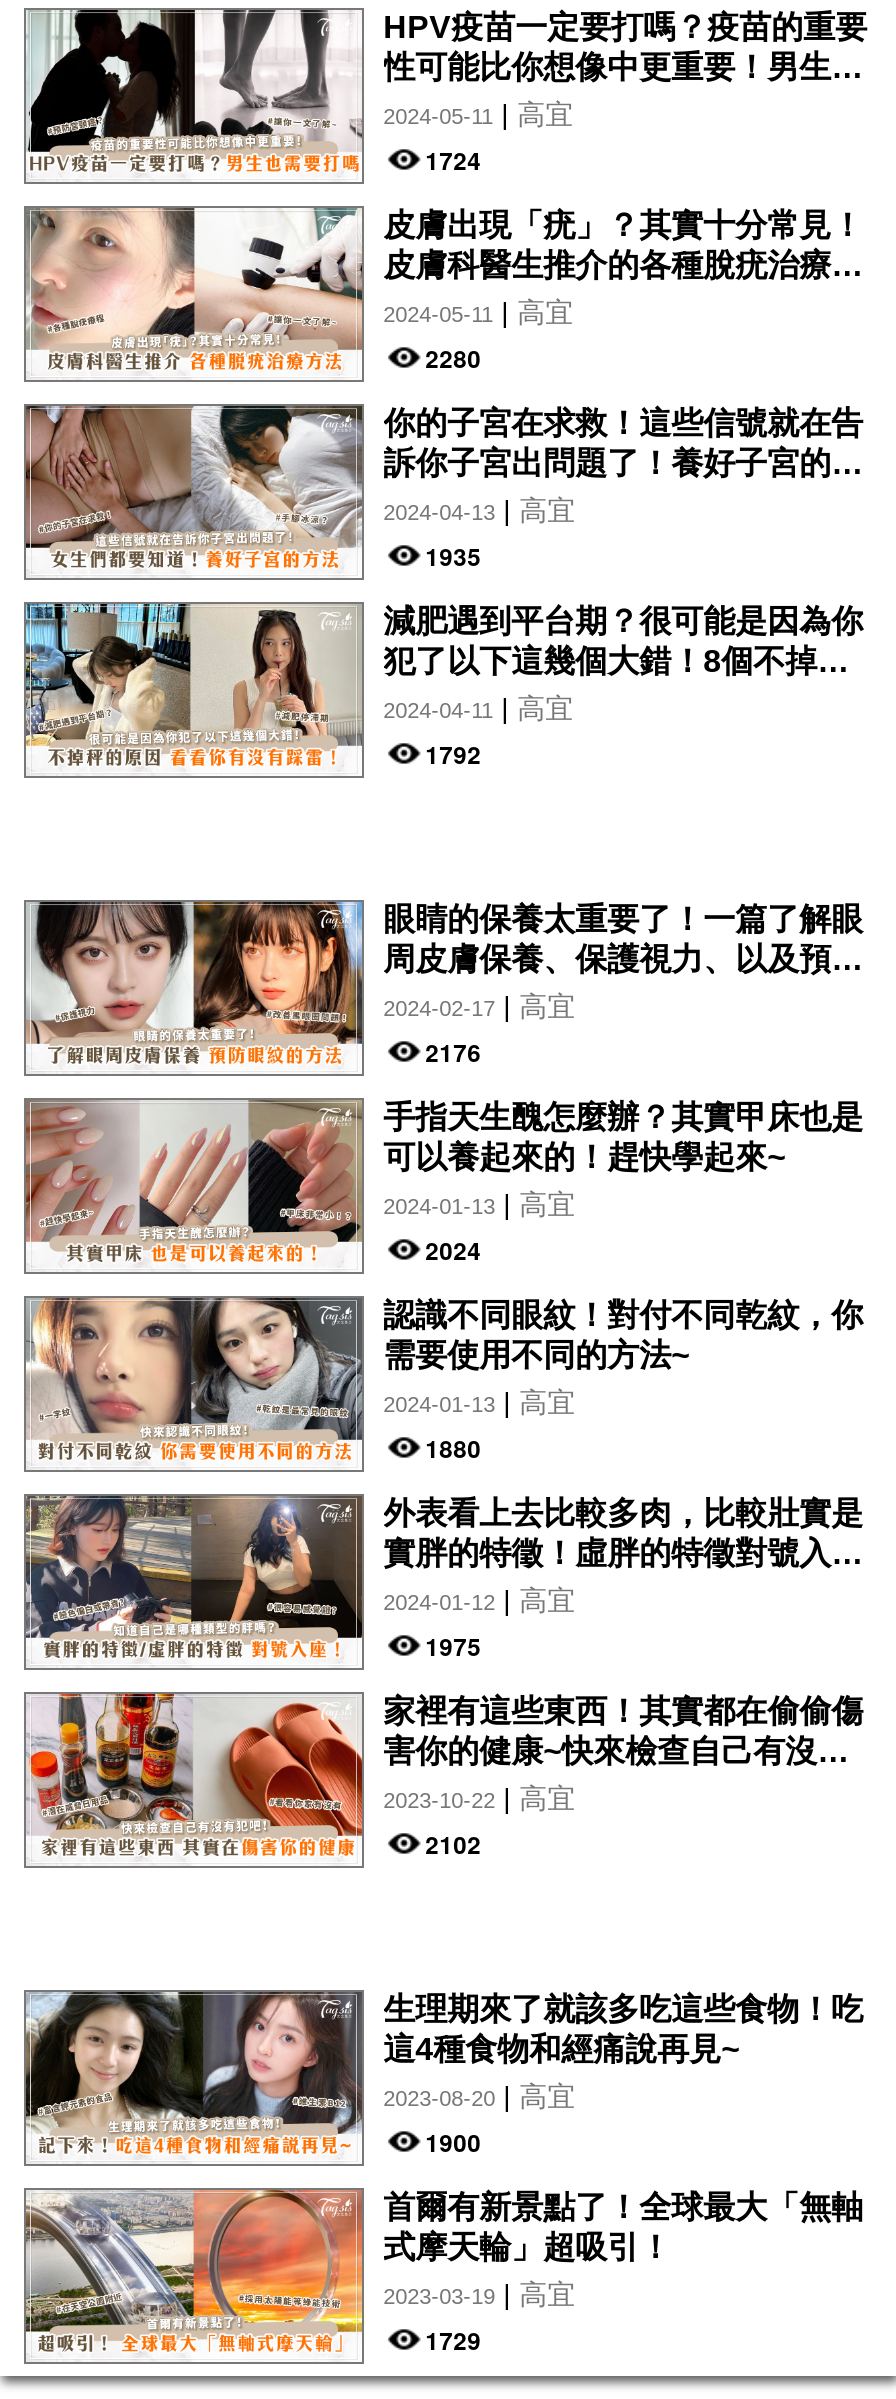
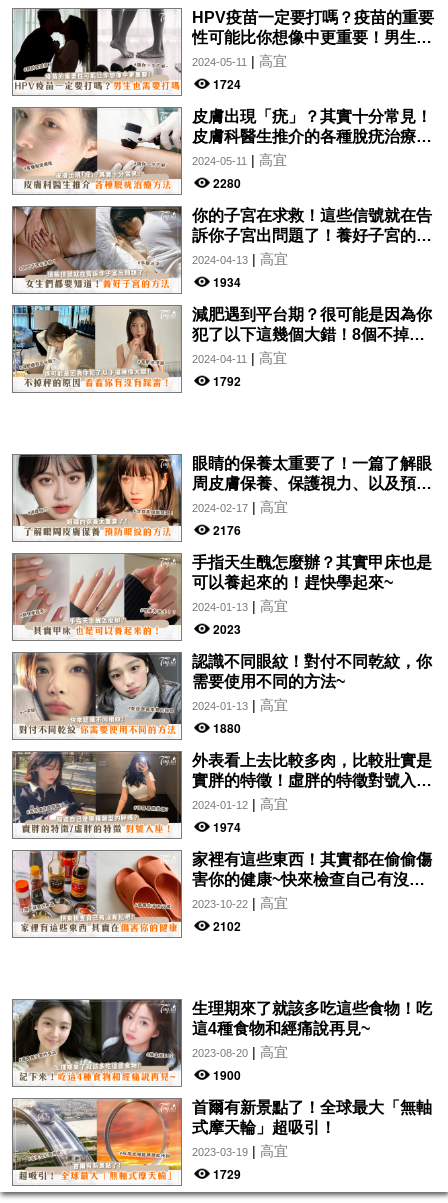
[425,538,481,574] 1935 -> [213,273,241,291] 1934
[425,1232,481,1268] 2024 -> [213,620,241,638] 2023
[425,1628,481,1664] 1975 -> [213,818,241,836] 1974

